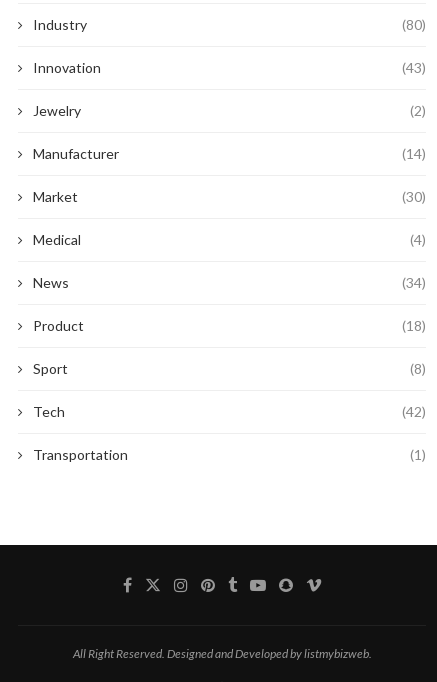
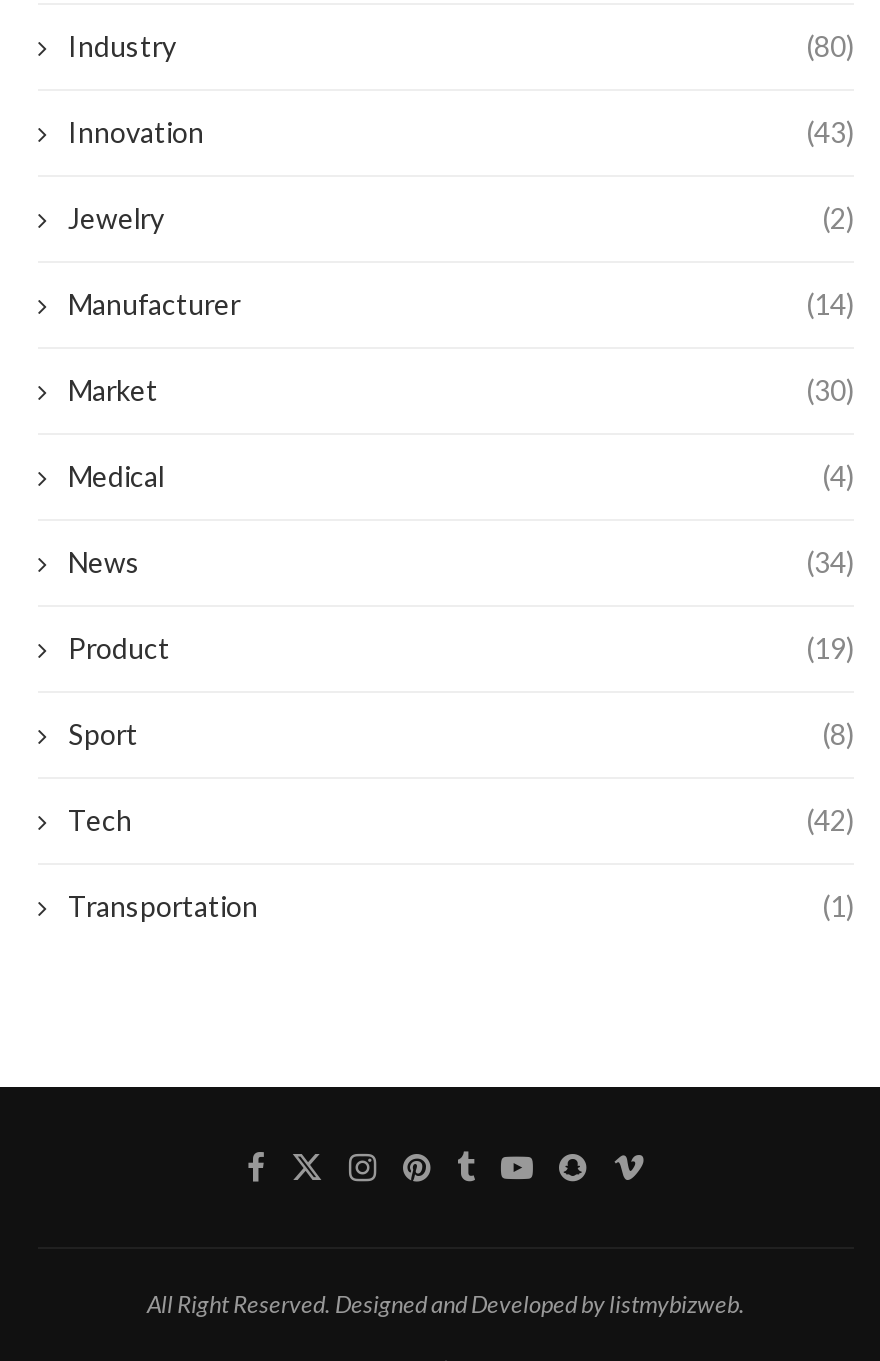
[402,317,426,334] (18) -> [806,631,854,665] (19)

